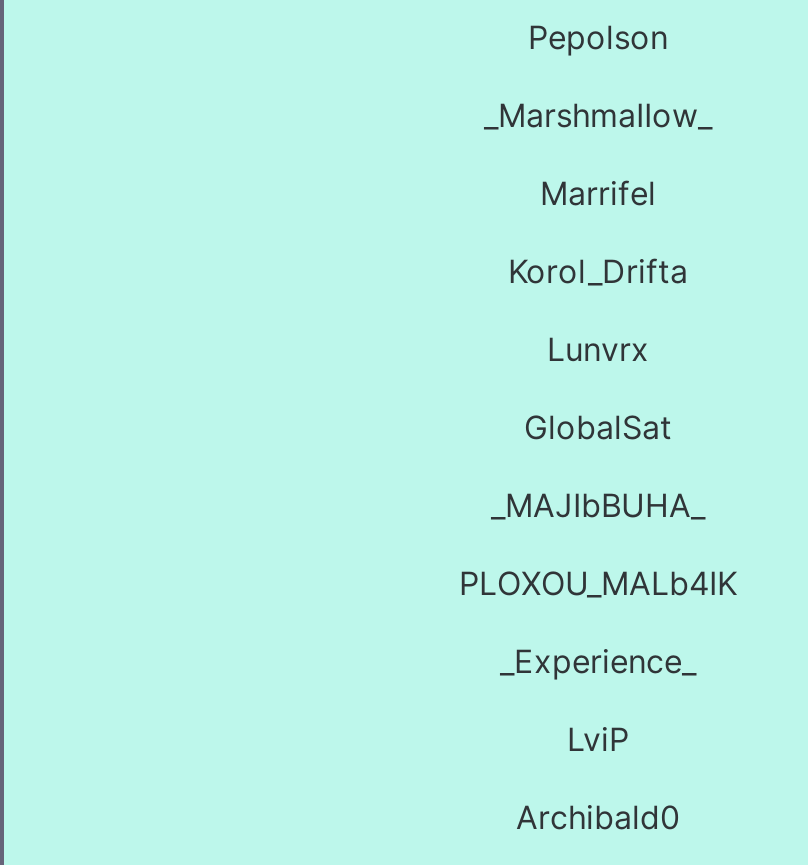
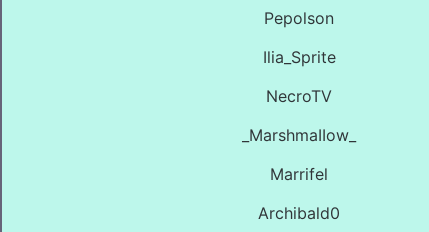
none -> [262,47,335,106] Ilia_Sprite | NecroTV
moved [484,96,712,214] -> [242,125,356,184]: _MarshmaIIow_ | Marrifel
[459,252,737,760] Korol_Drifta | Lunvrx | GlobalSat | _MAJIbBUHA_ | PLOXOU_MALb4IK | _Experience_ | LviP -> none

